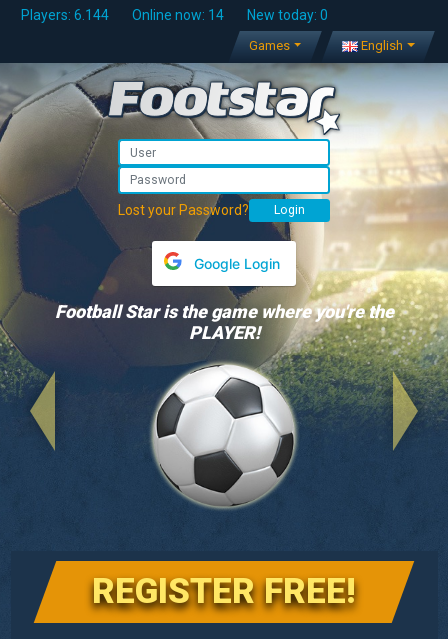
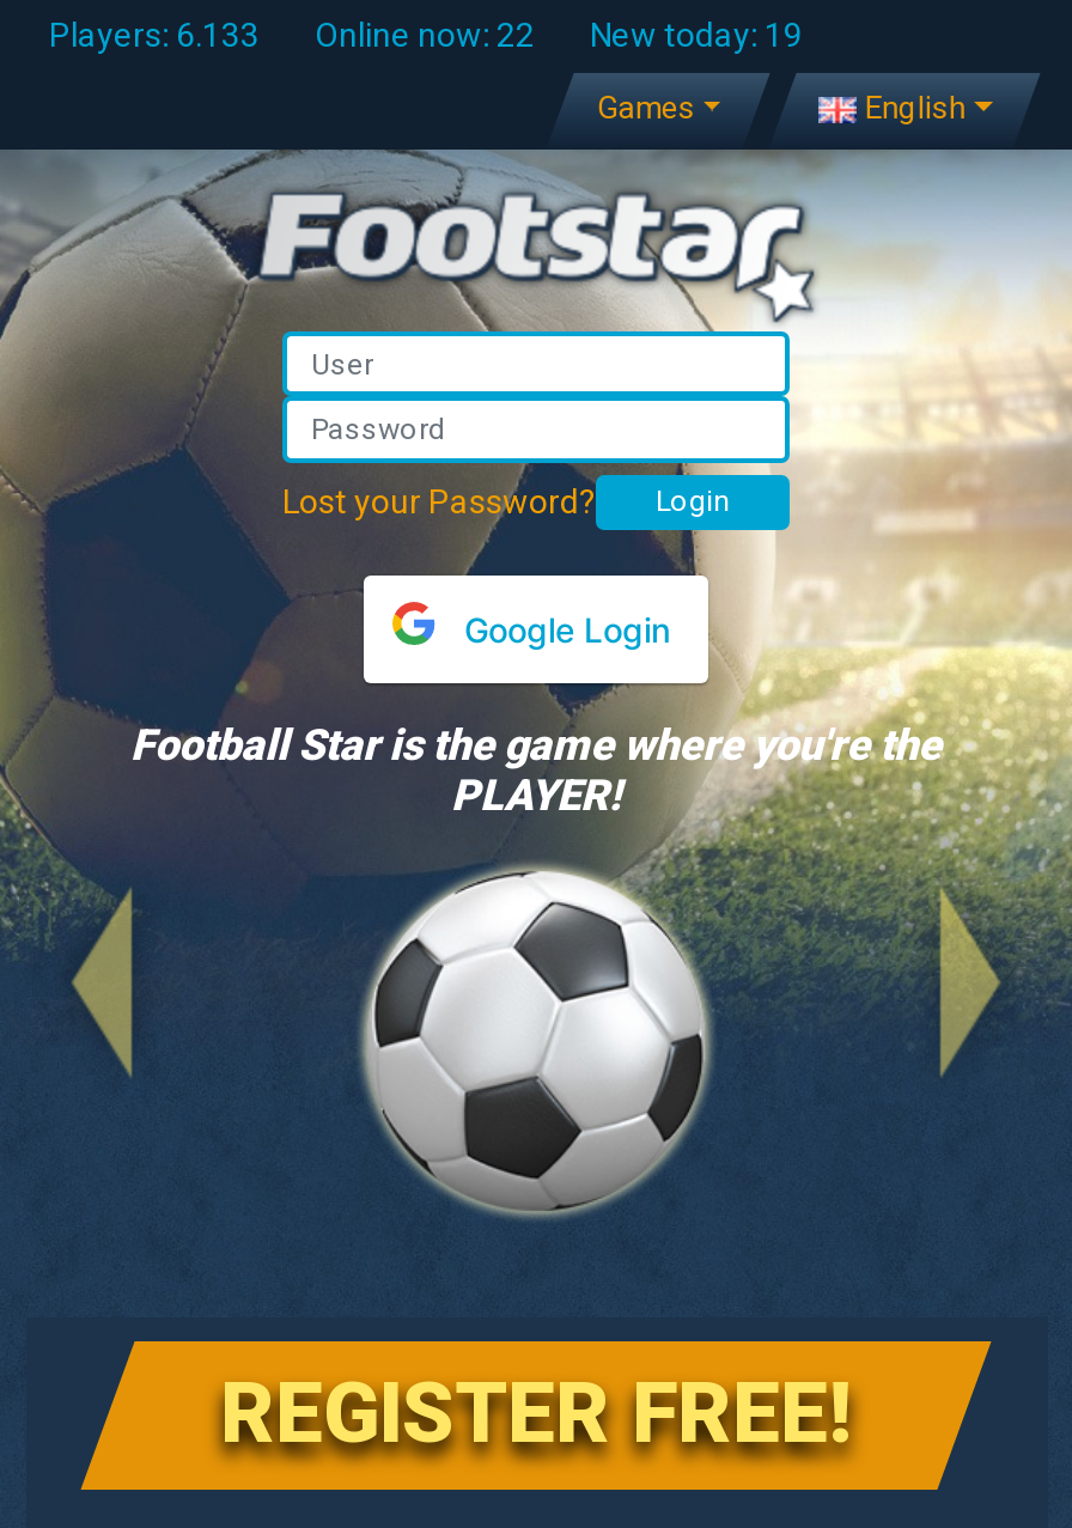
[20,7,108,23] Players: 6.144 -> [49,16,260,54] Players: 6.133
[131,7,223,23] Online now: 14 -> [315,16,535,54] Online now: 22
[246,7,327,23] New today: 0 -> [590,16,803,54] New today: 19

